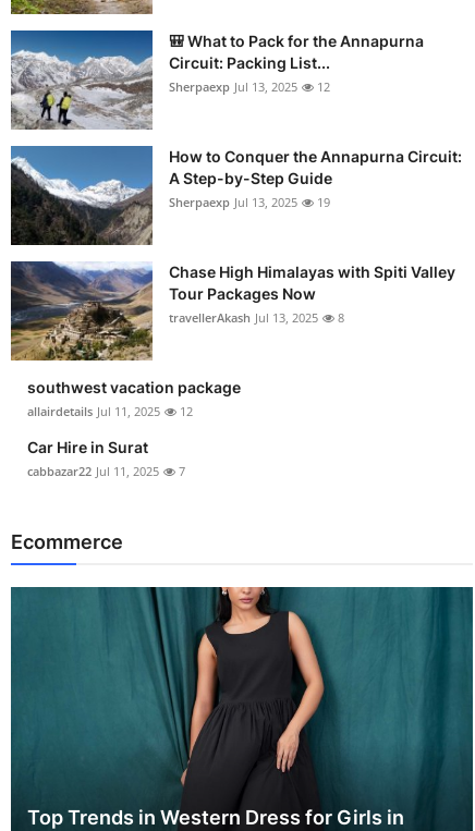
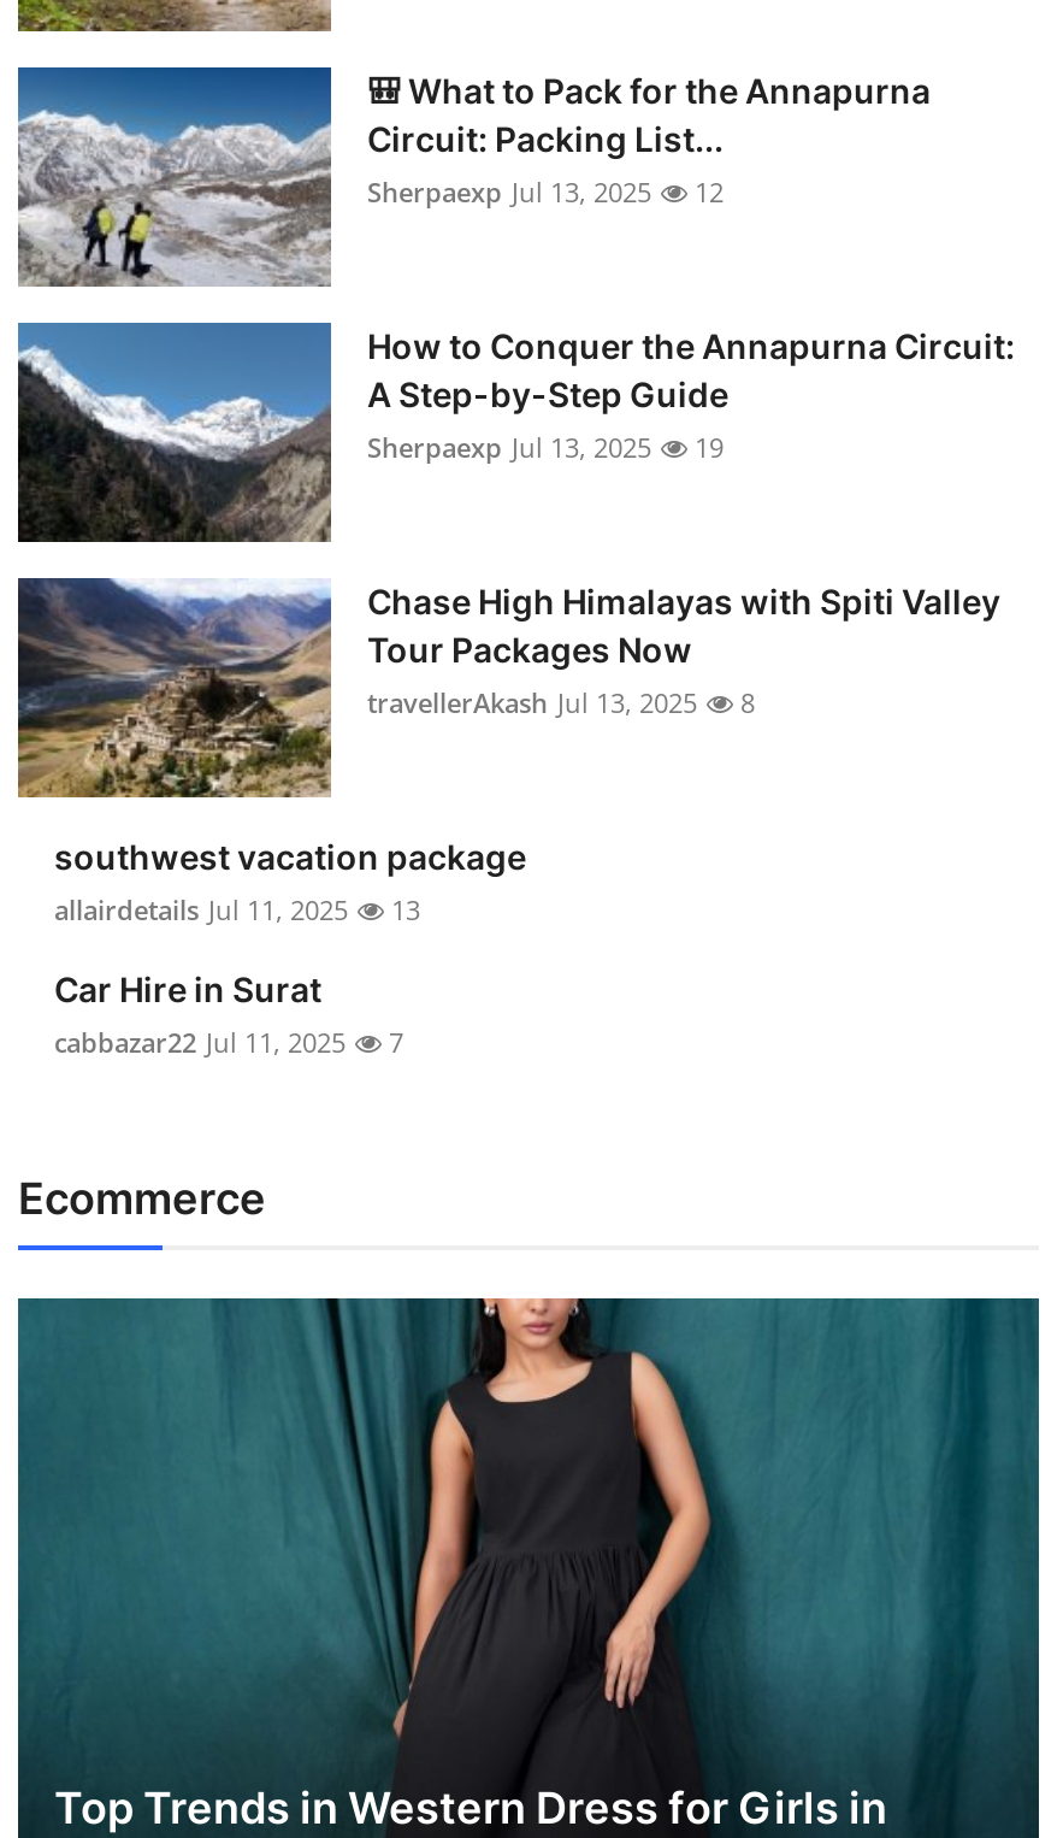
[27,403,193,419] allairdetails Jul 11, 2025 12 -> [54,891,420,927] allairdetails Jul 11, 2025 13

